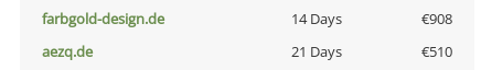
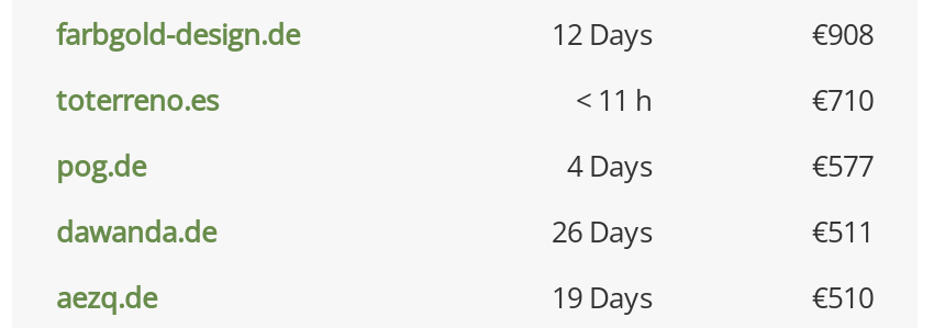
[291,9,341,28] 14 Days -> [552,14,653,54] 12 Days
none -> [56,80,874,251] toterreno.es | < 11 h | €710 | pog.de | 4 Days | €577 | dawanda.de | 26 Days | €511
[291,42,341,61] 21 Days -> [552,278,653,317] 19 Days

